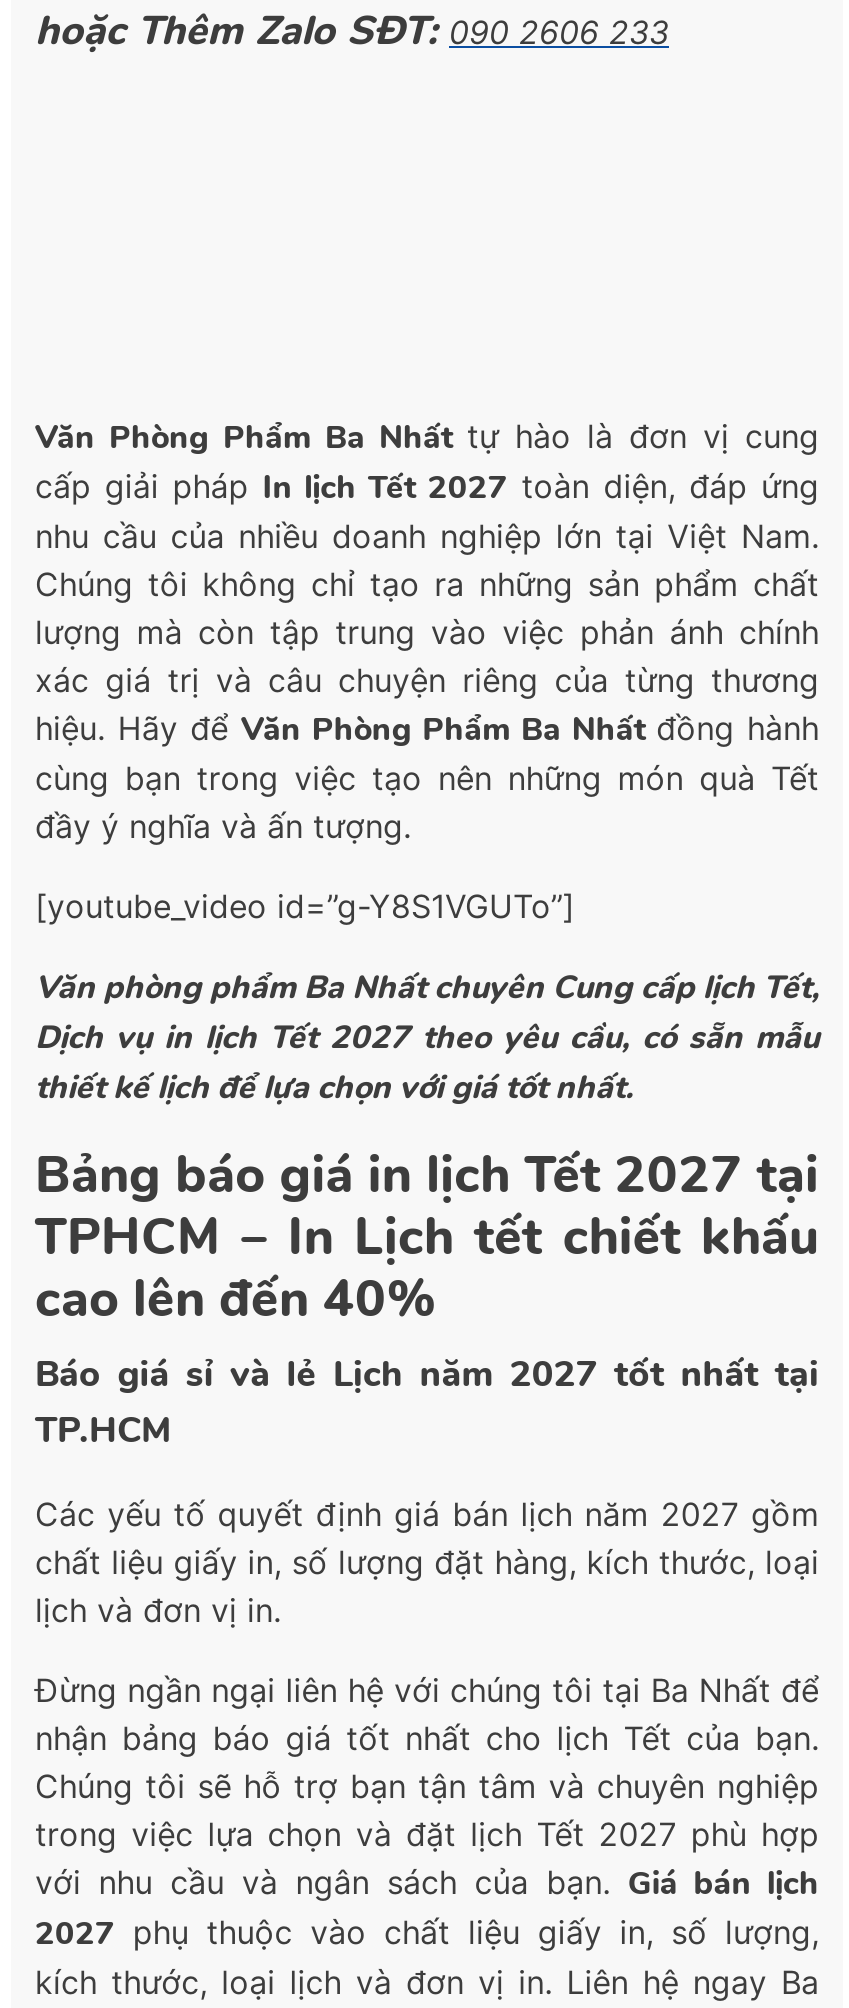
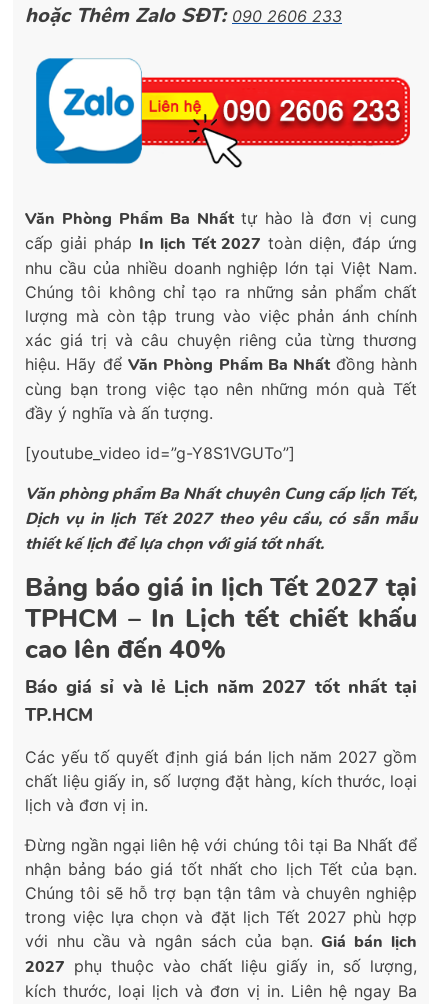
none -> [35,57,411,169] [image]

